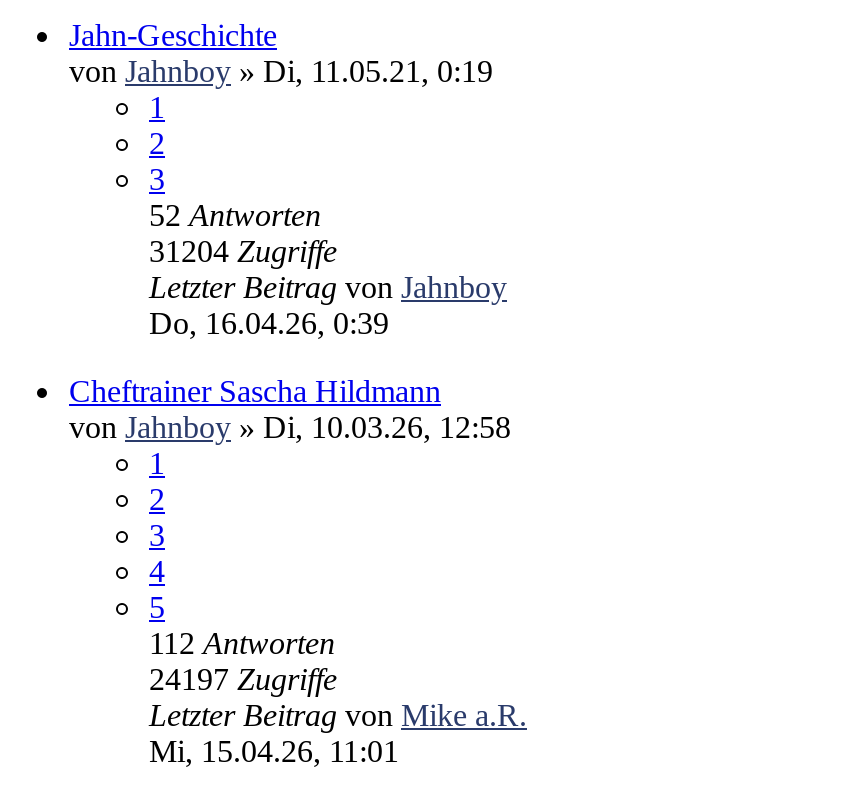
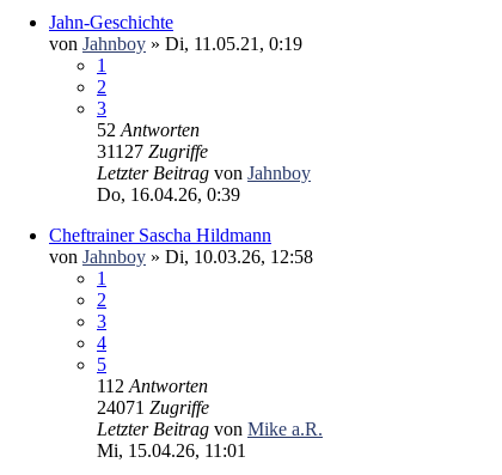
[149,234,337,268] 31204 Zugriffe -> [97,141,208,161] 31127 Zugriffe
[149,662,337,696] 24197 Zugriffe -> [97,397,209,417] 24071 Zugriffe

